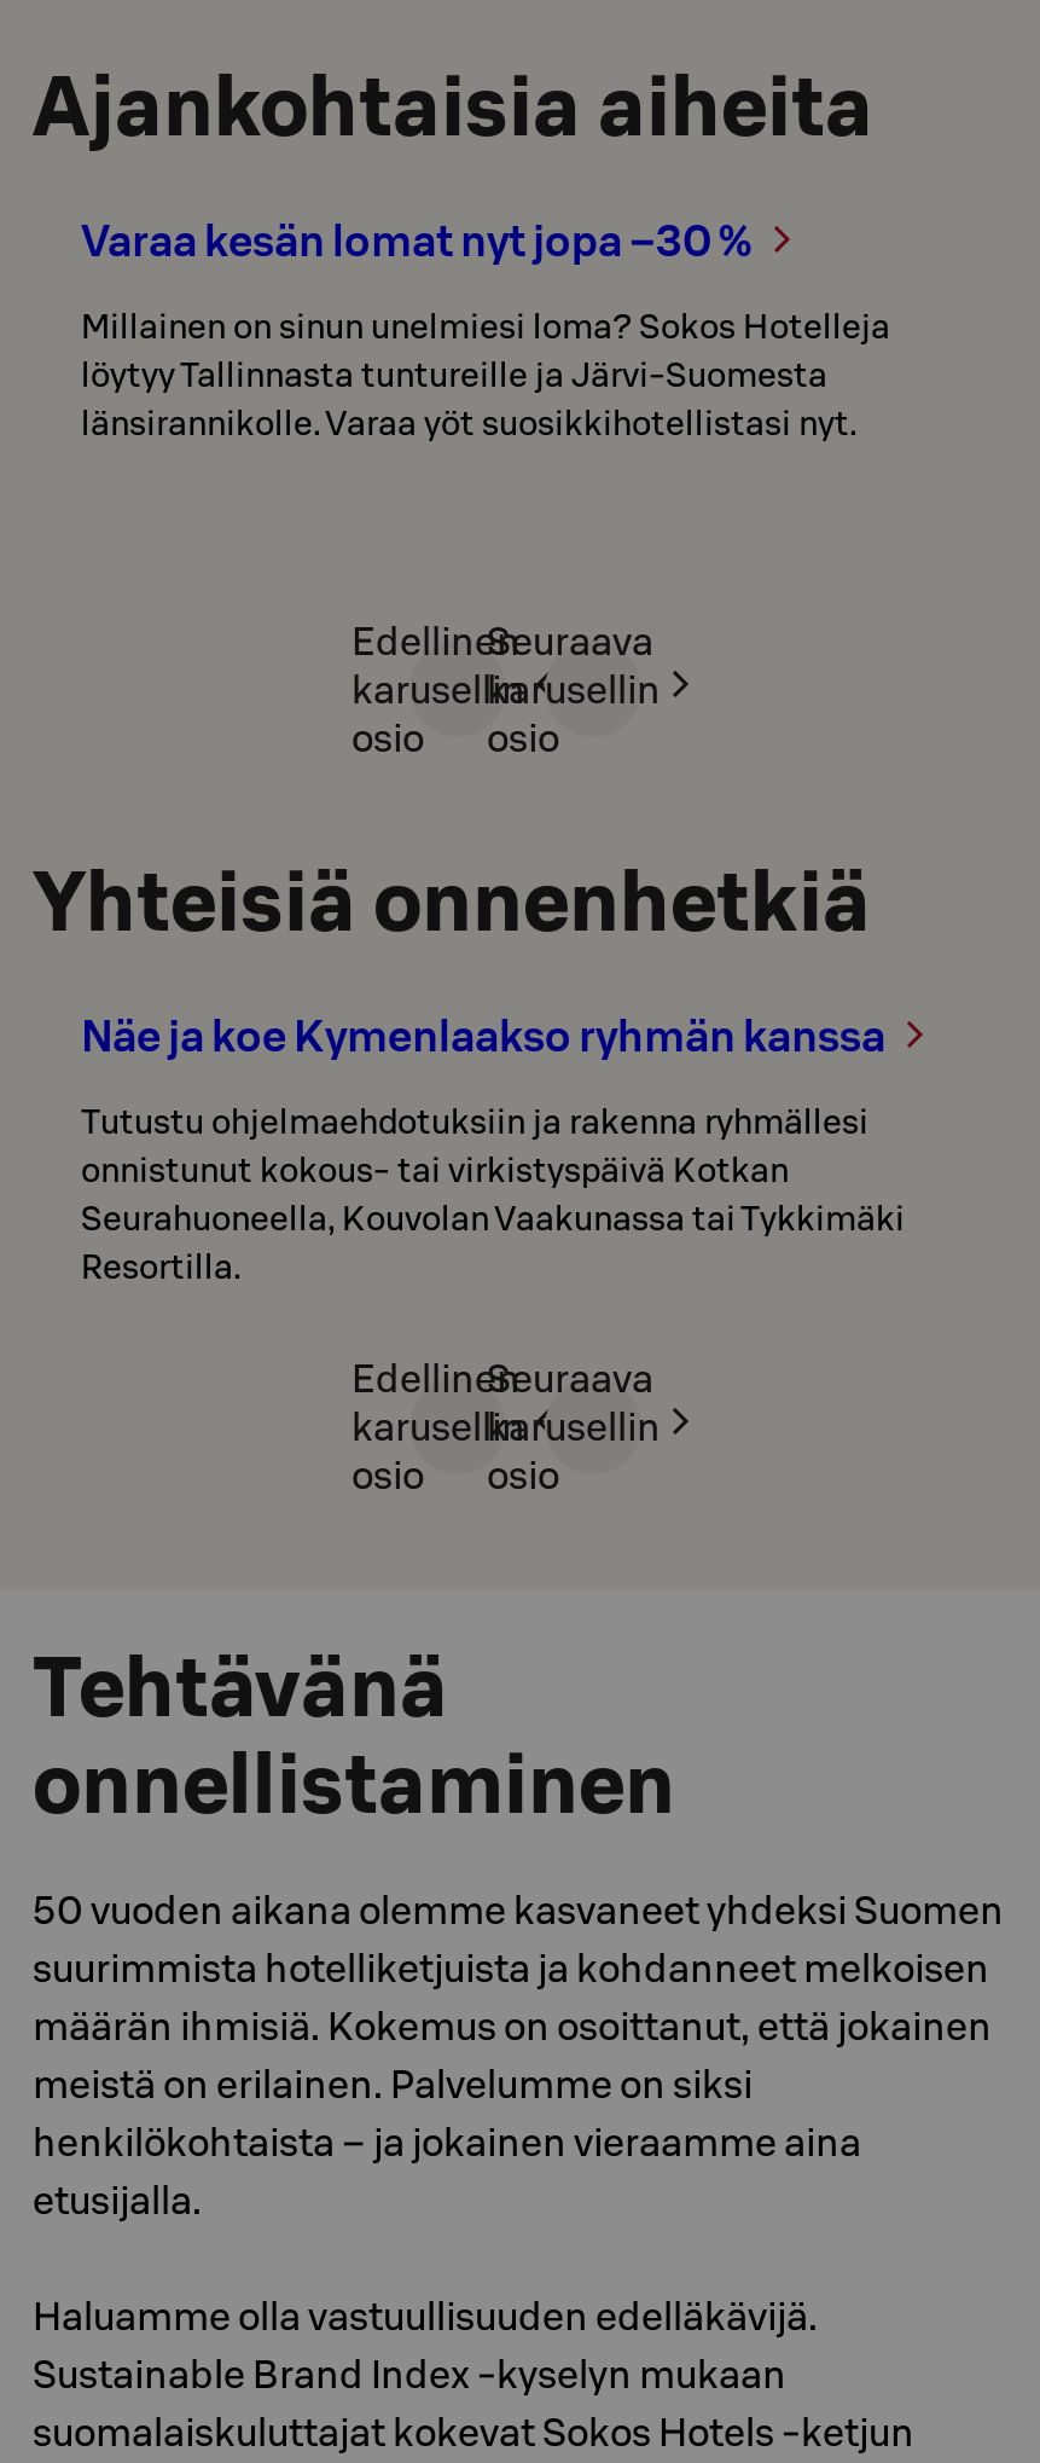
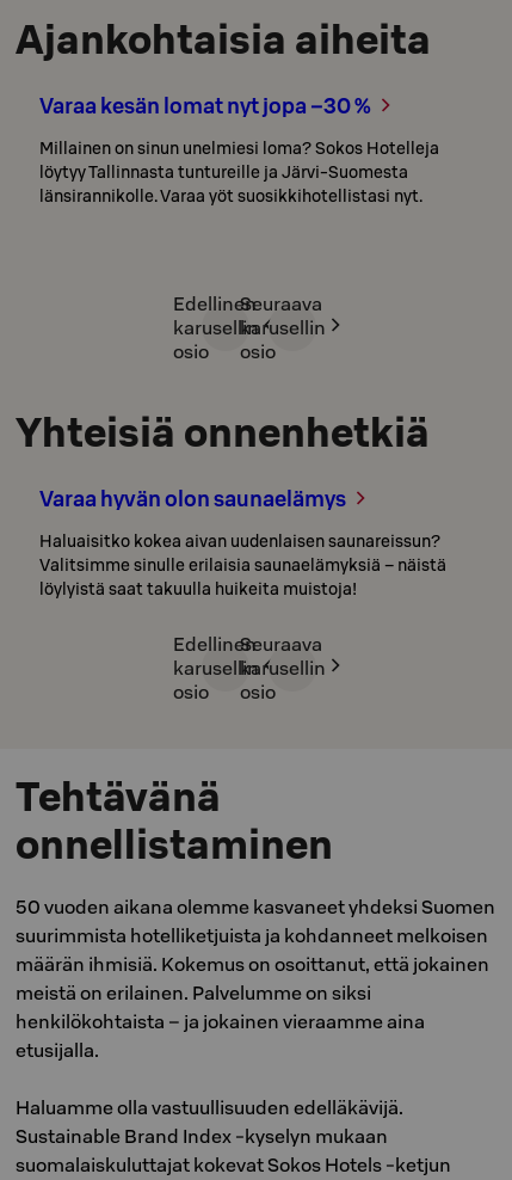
[81,1008,885,1064] Näe ja koe Kymenlaakso ryhmän kanssa -> [39,485,346,513] Varaa hyvän olon saunaelämys
[81,1101,905,1289] Tutustu ohjelmaehdotuksiin ja rakenna ryhmällesi | onnistunut kokous- tai virkistyspäivä Kotkan | Seurahuoneella, Kouvolan Vaakunassa tai Tykkimäki | Resortilla. -> [39,531,446,600] Haluaisitko kokea aivan uudenlaisen saunareissun? | Valitsimme sinulle erilaisia saunaelämyksiä – näistä | löylyistä saat takuulla huikeita muistoja!

